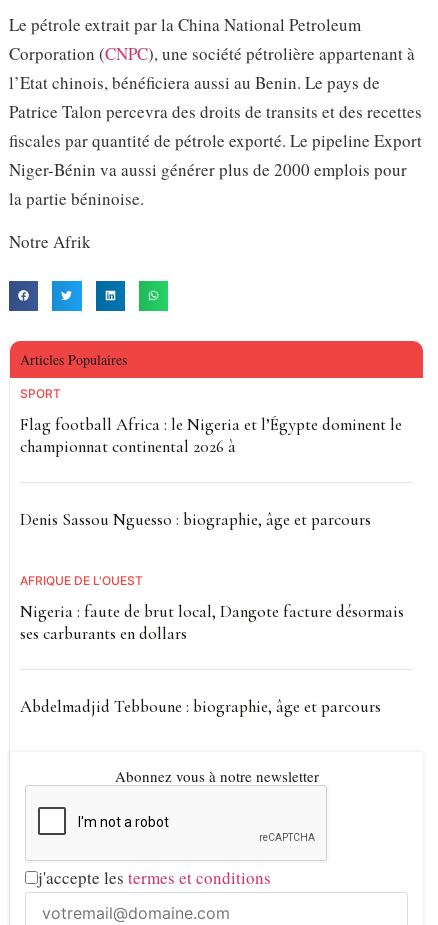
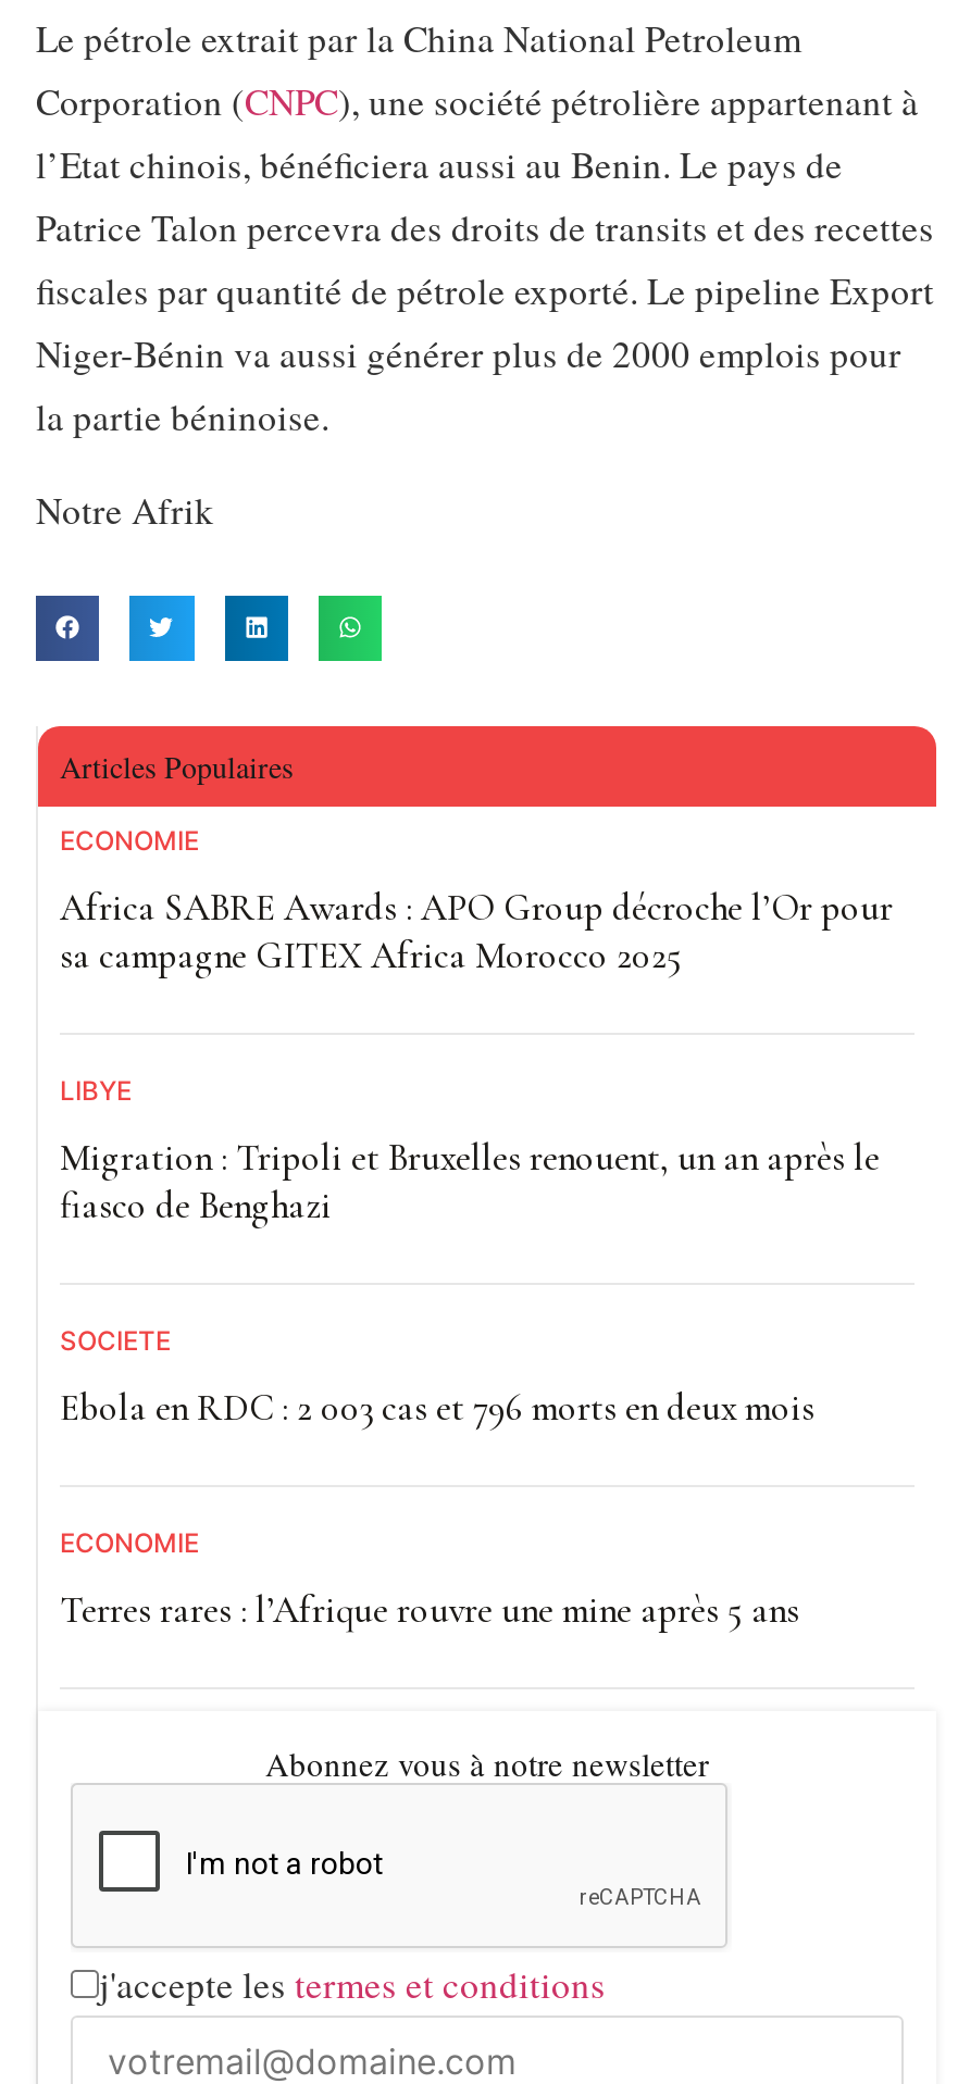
[20,386,404,717] SPORT | Flag football Africa : le Nigeria et l’Égypte dominent le | championnat continental 2026 à | Denis Sassou Nguesso : biographie, âge et parcours | AFRIQUE DE L'OUEST | Nigeria : faute de brut local, Dangote facture désormais | ses carburants en dollars | Abdelmadjid Tebboune : biographie, âge et parcours -> [60,823,893,1632] ECONOMIE | Africa SABRE Awards : APO Group décroche l’Or pour | sa campagne GITEX Africa Morocco 2025 | LIBYE | Migration : Tripoli et Bruxelles renouent, un an après le | fiasco de Benghazi | SOCIETE | Ebola en RDC : 2 003 cas et 796 morts en deux mois | ECONOMIE | Terres rares : l’Afrique rouvre une mine après 5 ans

